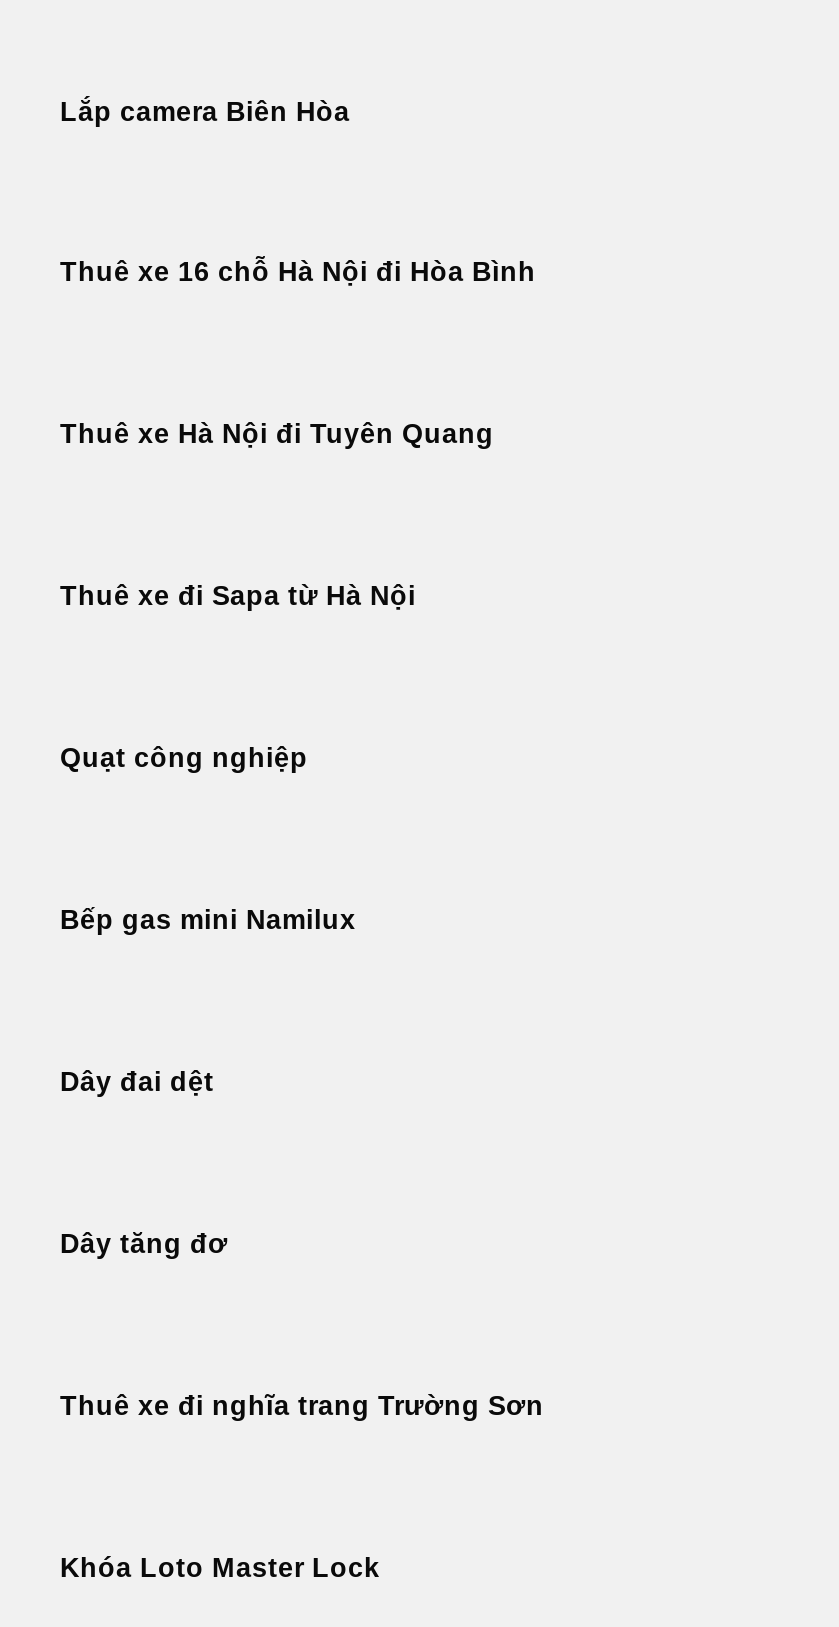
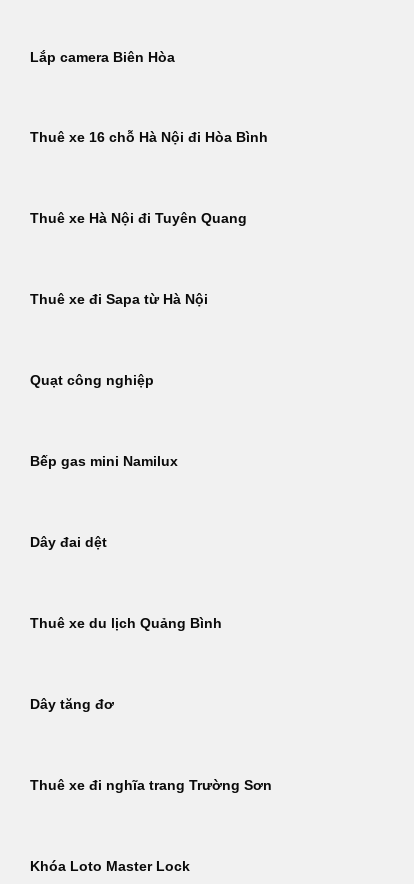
none -> [30,616,222,631] Thuê xe du lịch Quảng Bình

